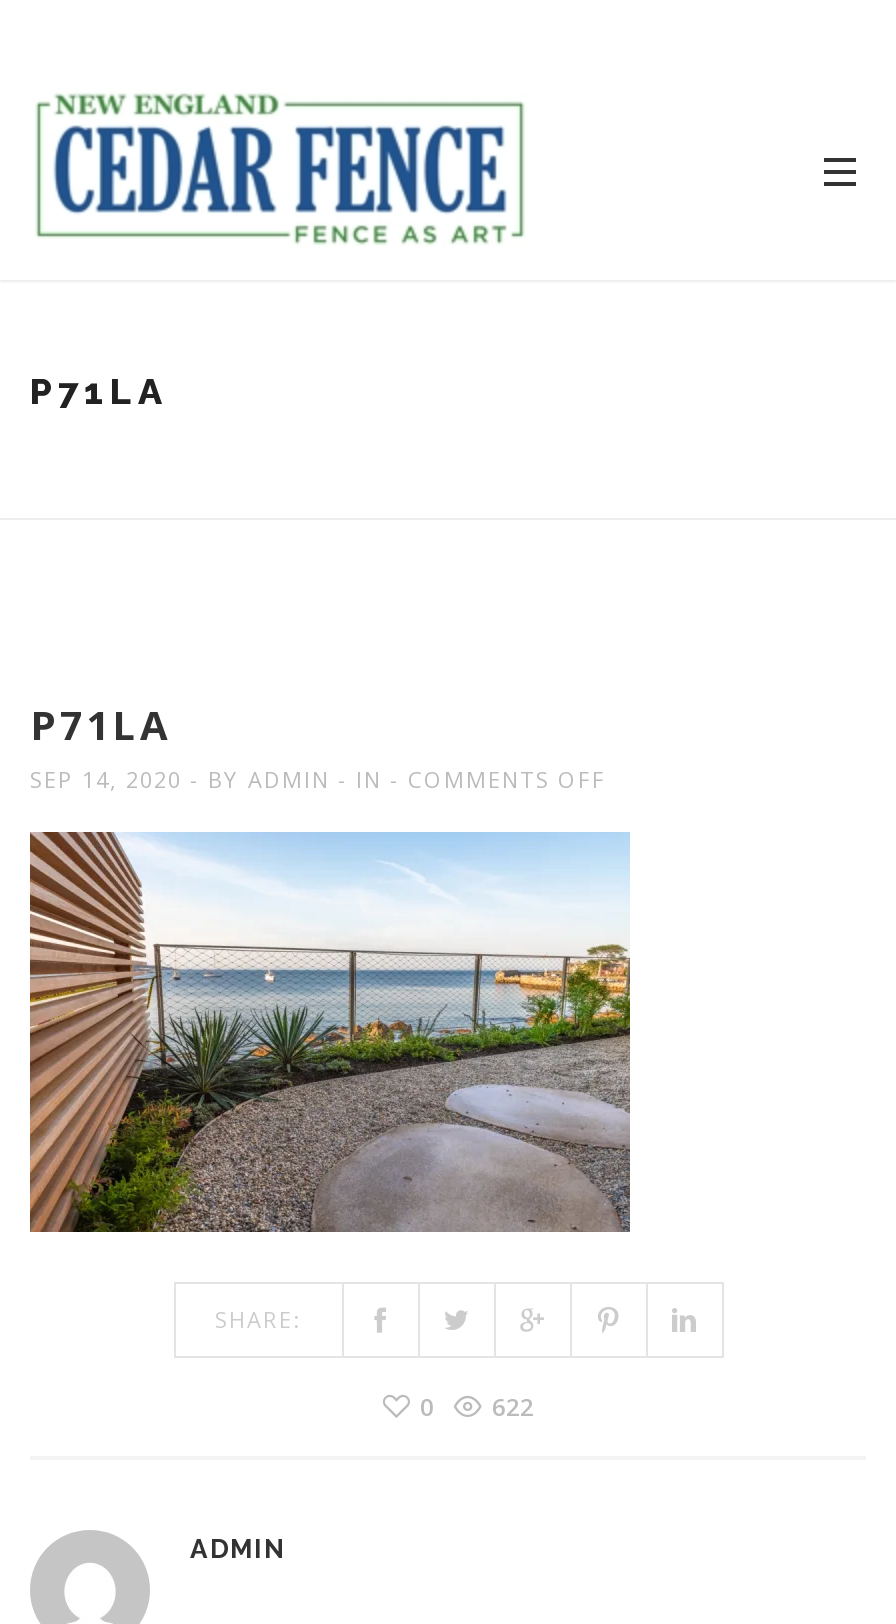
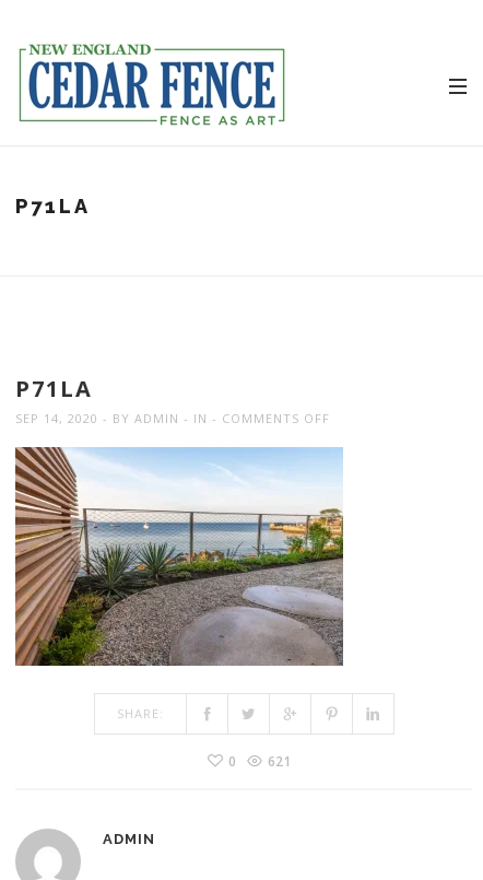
[420,1390,534,1424] 0 622 -> [228,752,291,771] 0 621

